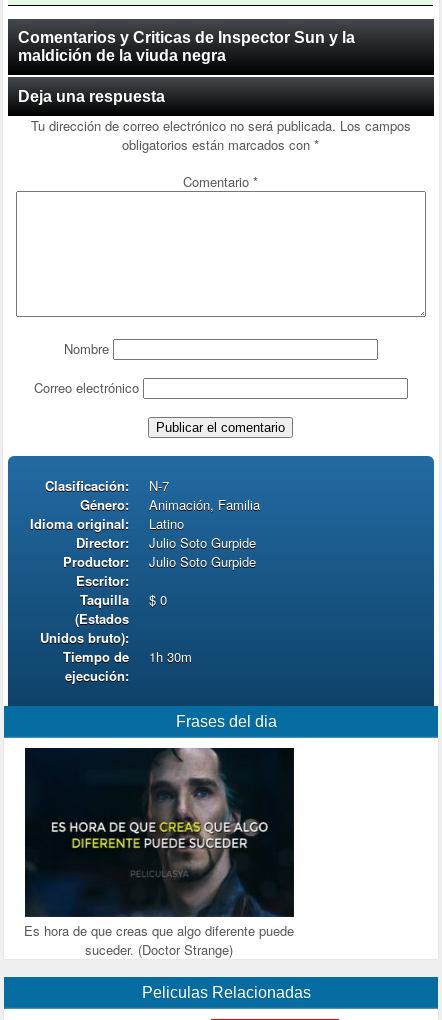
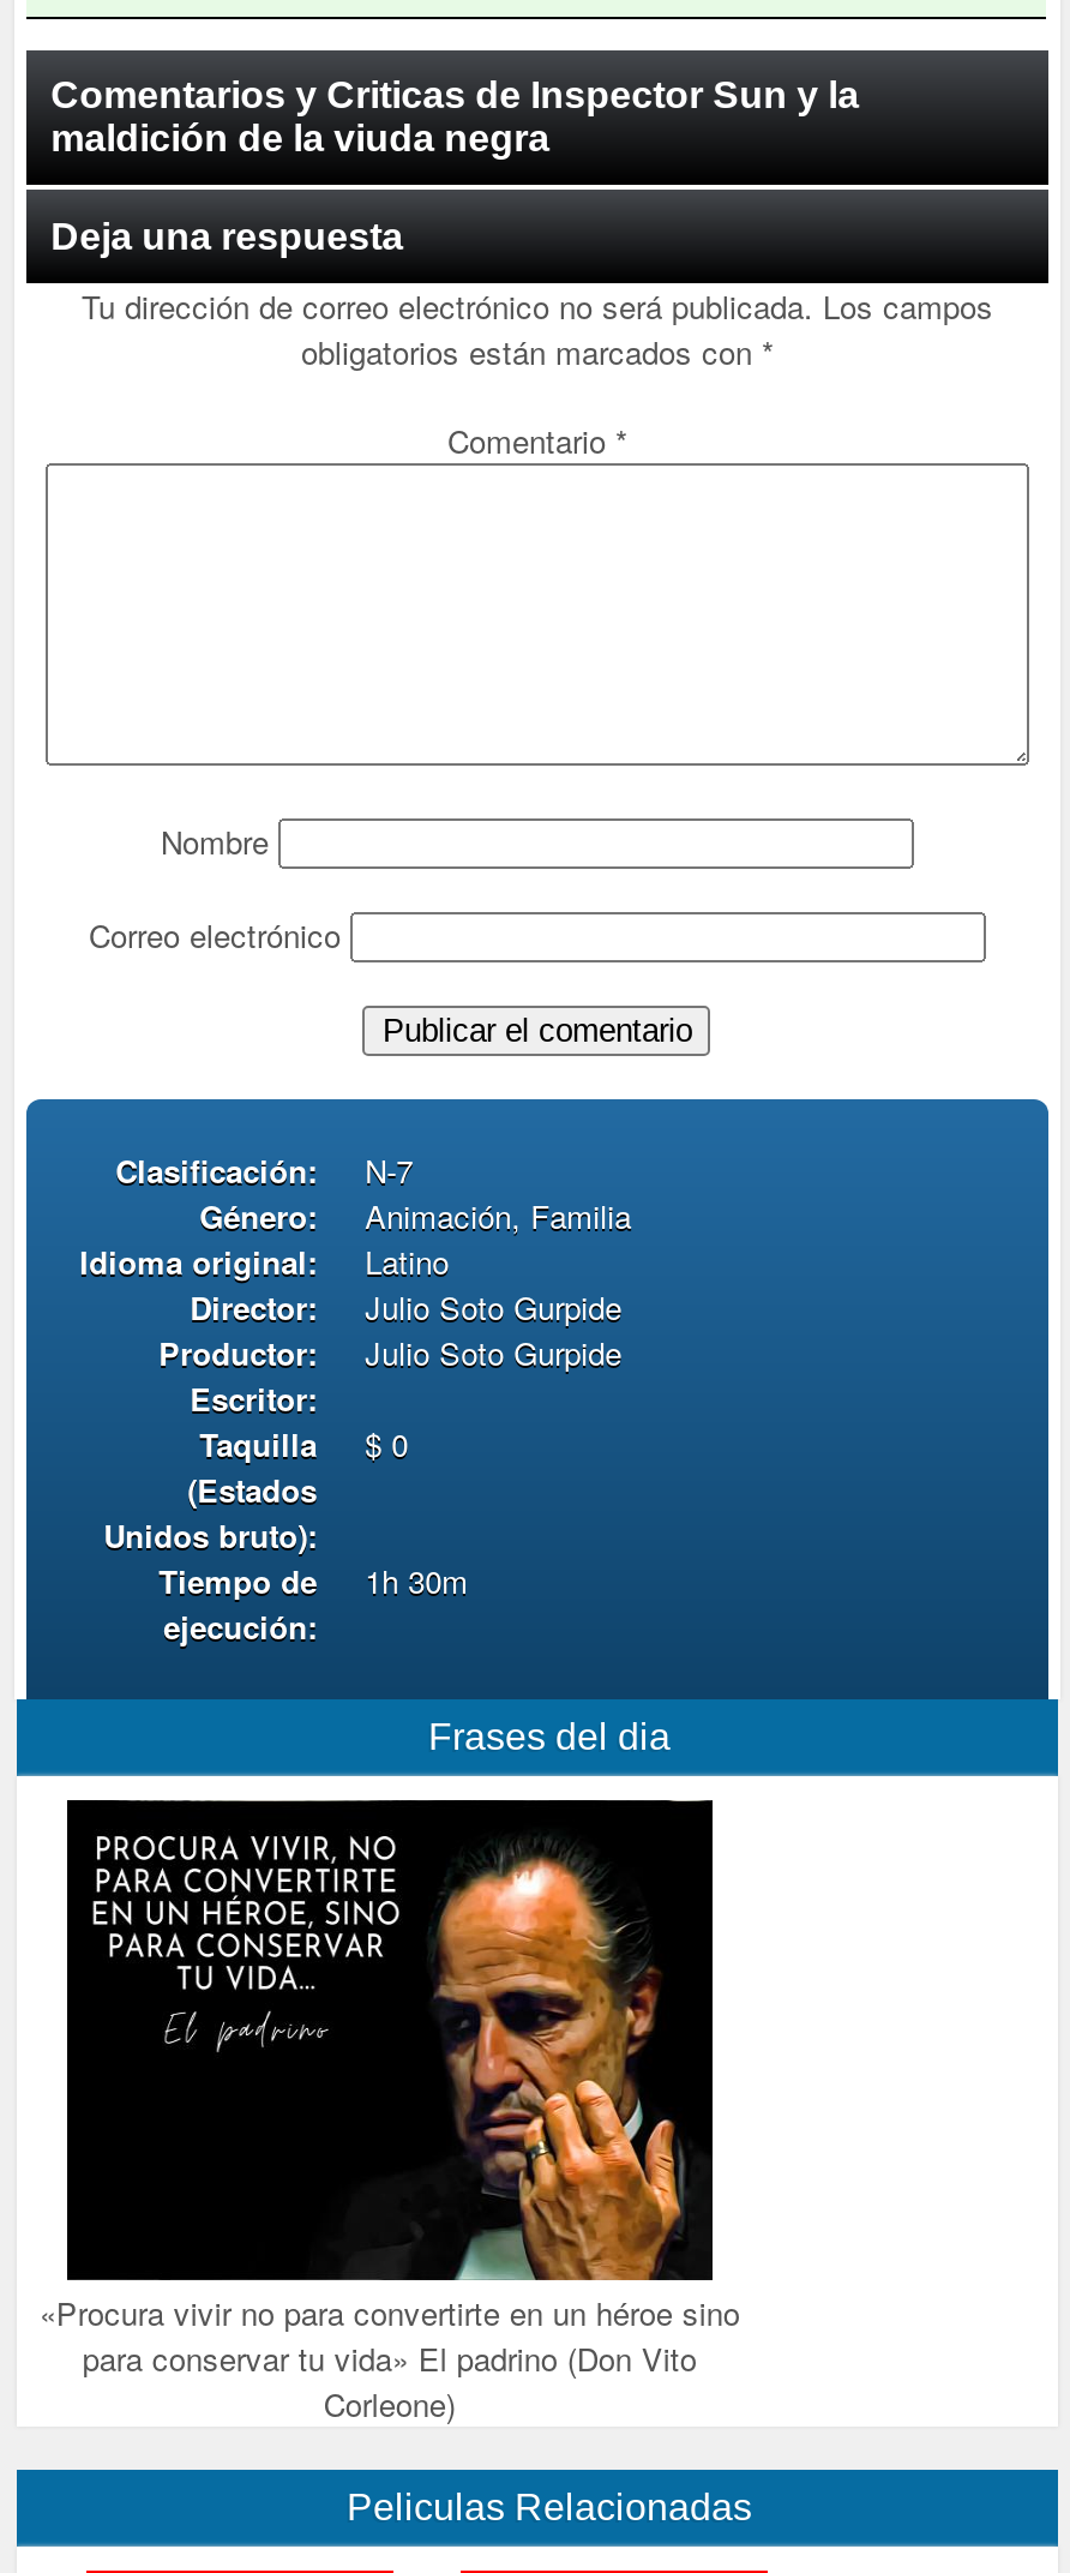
[24,748,294,959] [image] | Es hora de que creas que algo diferente puede | suceder. (Doctor Strange) -> [39,1798,740,2428] [image] | «Procura vivir no para convertirte en un héroe sino | para conservar tu vida» El padrino (Don Vito | Corleone)

